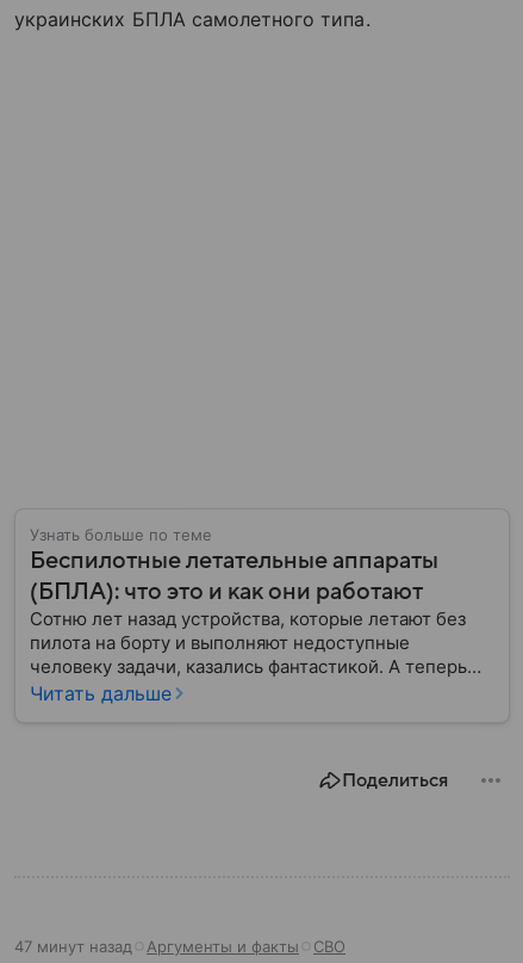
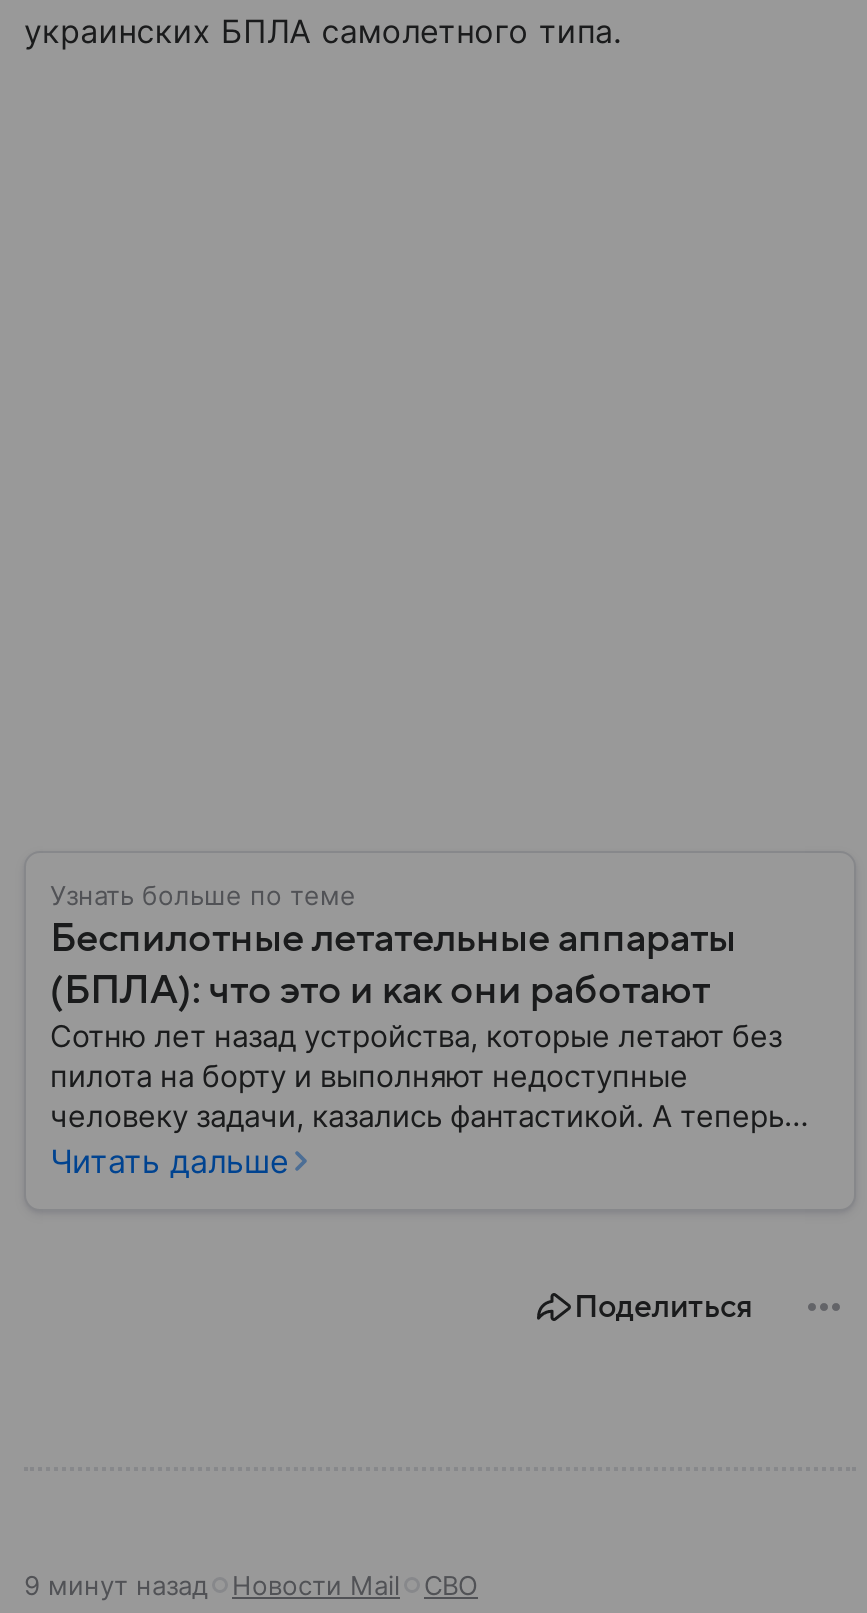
[14,936,299,955] 47 минут назад | Аргументы и факты -> [24,1568,400,1600] 9 минут назад | Новости Mail

